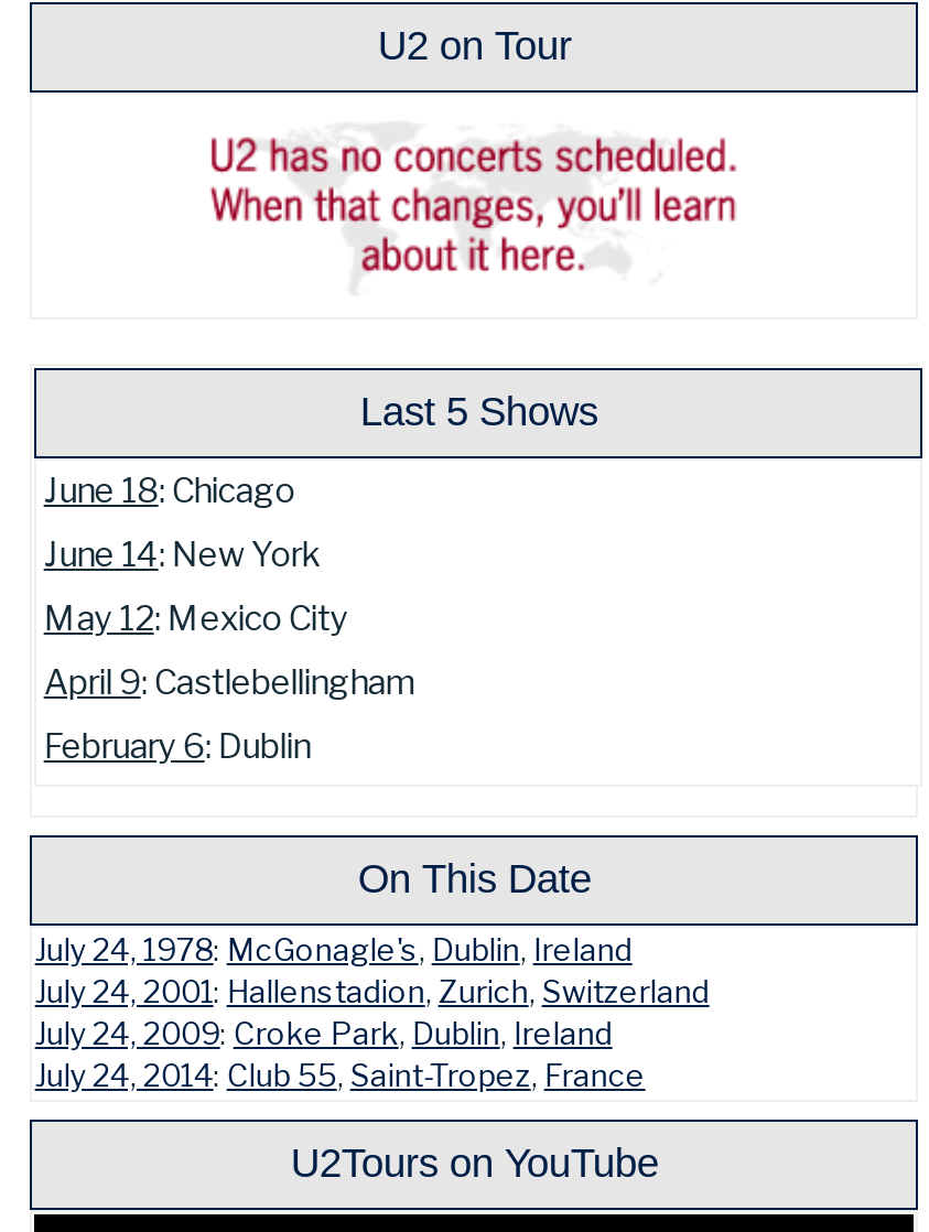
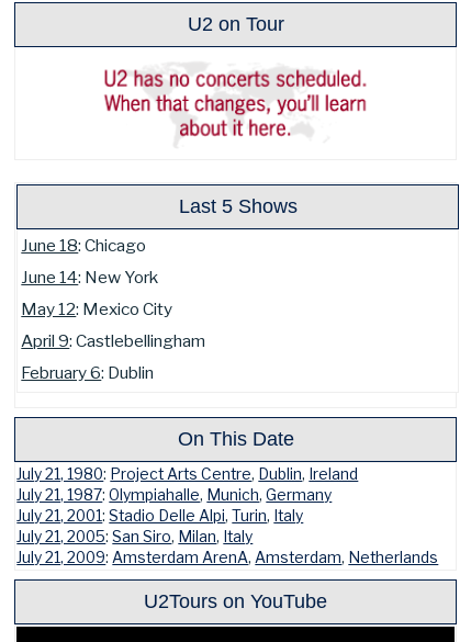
[35,931,709,1092] July 24, 1978: McGonagle's, Dublin, Ireland | July 24, 2001: Hallenstadion, Zurich, Switzerland | July 24, 2009: Croke Park, Dublin, Ireland | July 24, 2014: Club 55, Saint-Tropez, France -> [17,465,438,566] July 21, 1980: Project Arts Centre, Dublin, Ireland | July 21, 1987: Olympiahalle, Munich, Germany | July 21, 2001: Stadio Delle Alpi, Turin, Italy | July 21, 2005: San Siro, Milan, Italy | July 21, 2009: Amsterdam ArenA, Amsterdam, Netherlands

